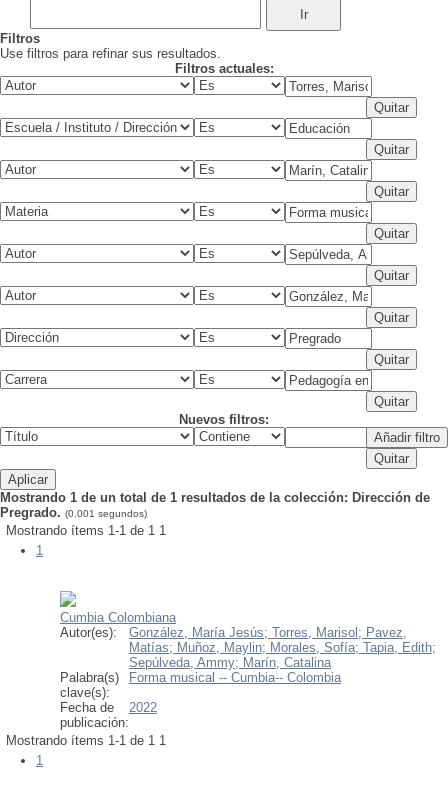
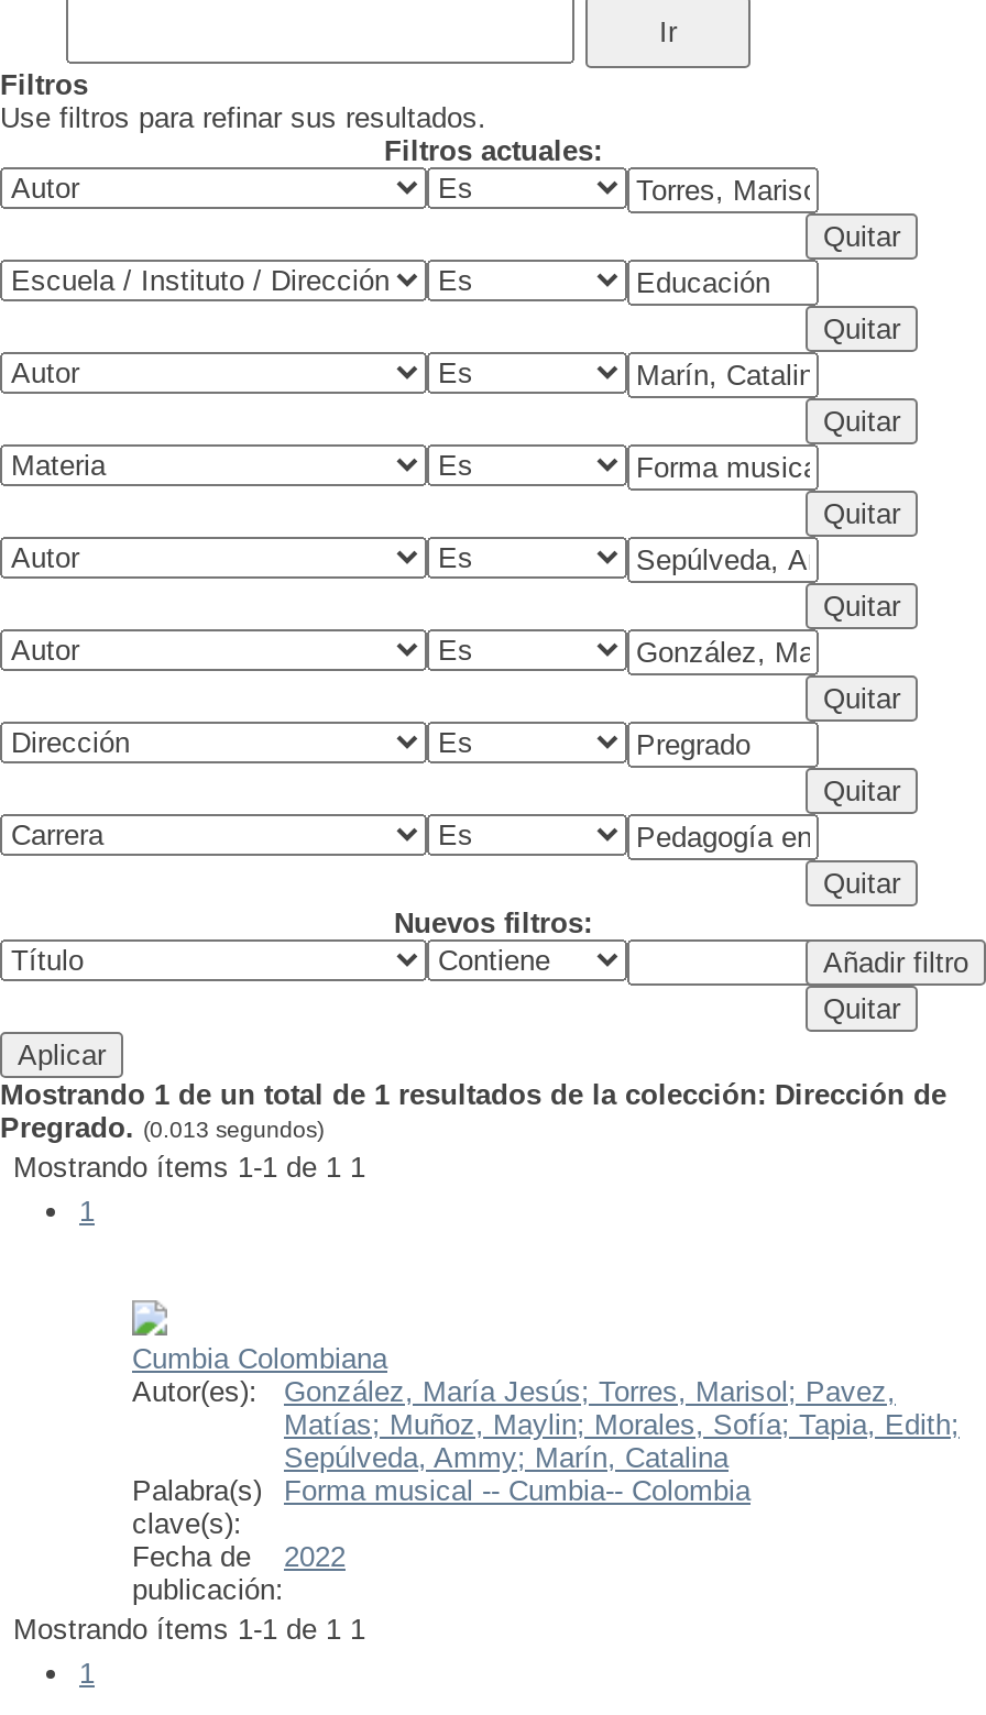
[0,505,147,520] Pregrado. (0.001 segundos) -> [0,1111,324,1144] Pregrado. (0.013 segundos)

